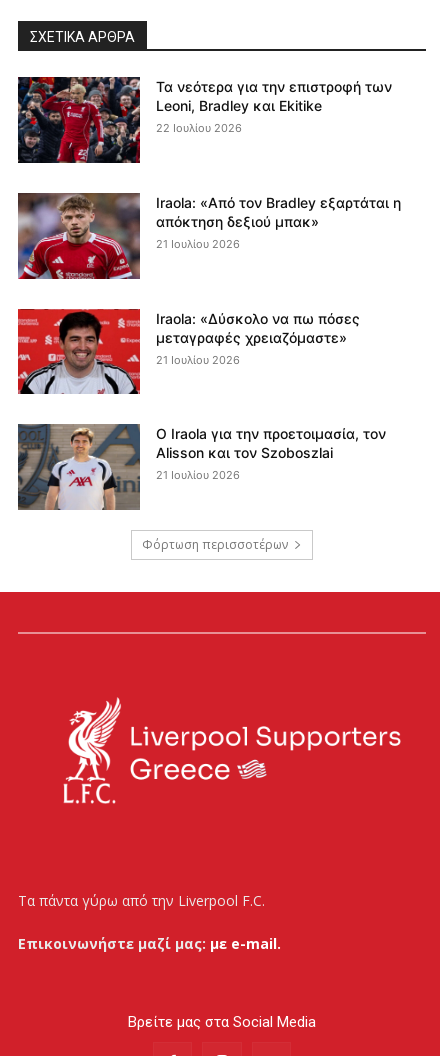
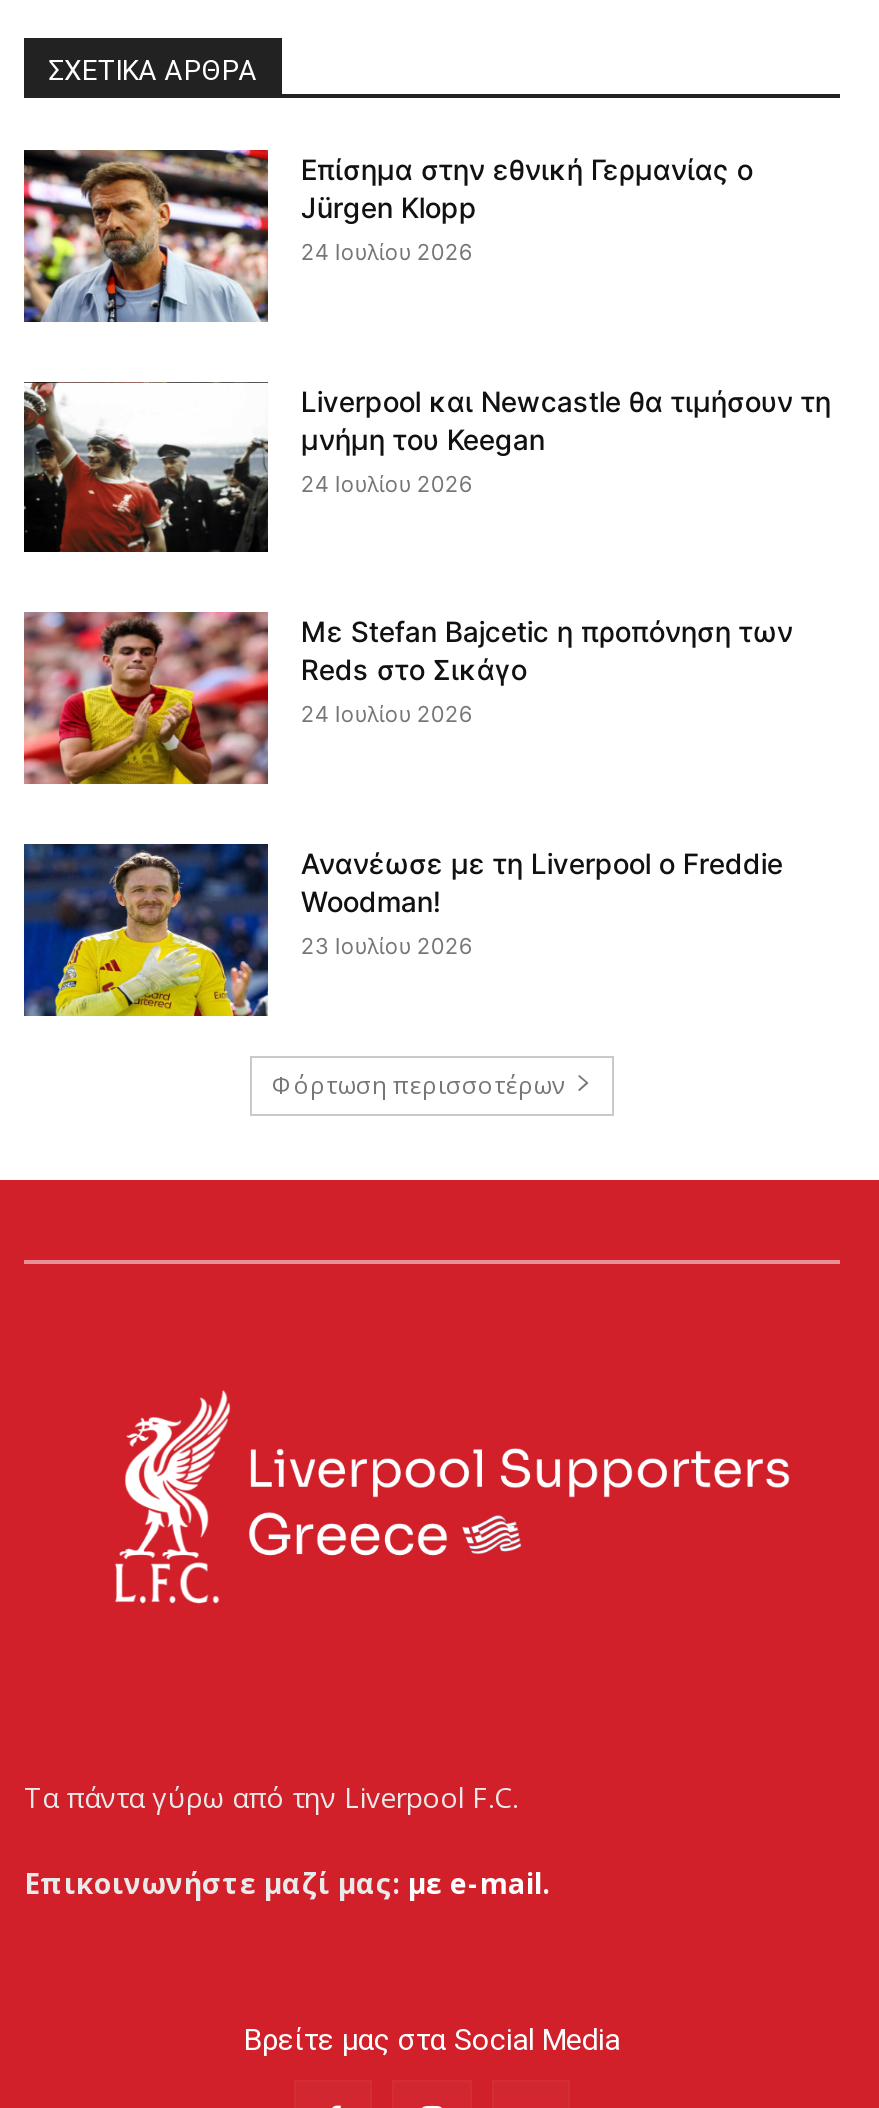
[17,76,392,164] [image] | Τα νεότερα για την επιστροφή των | Leoni, Bradley και Ekitike | 22 Ιουλίου 2026 -> [22,148,753,324] [image] | Επίσημα στην εθνική Γερμανίας ο | Jürgen Klopp | 24 Ιουλίου 2026
[17,192,401,280] [image] | Iraola: «Από τον Bradley εξαρτάται η | απόκτηση δεξιού μπακ» | 21 Ιουλίου 2026 -> [22,382,831,554] [image] | Liverpool και Newcastle θα τιμήσουν τη | μνήμη του Keegan | 24 Ιουλίου 2026
[17,308,360,395] [image] | Iraola: «Δύσκολο να πω πόσες | μεταγραφές χρειαζόμαστε» | 21 Ιουλίου 2026 -> [22,610,793,786] [image] | Με Stefan Bajcetic η προπόνηση των | Reds στο Σικάγο | 24 Ιουλίου 2026
[17,423,386,511] [image] | Ο Iraola για την προετοιμασία, τον | Alisson και τον Szoboszlai | 21 Ιουλίου 2026 -> [22,842,783,1018] [image] | Ανανέωσε με τη Liverpool ο Freddie | Woodman! | 23 Ιουλίου 2026

